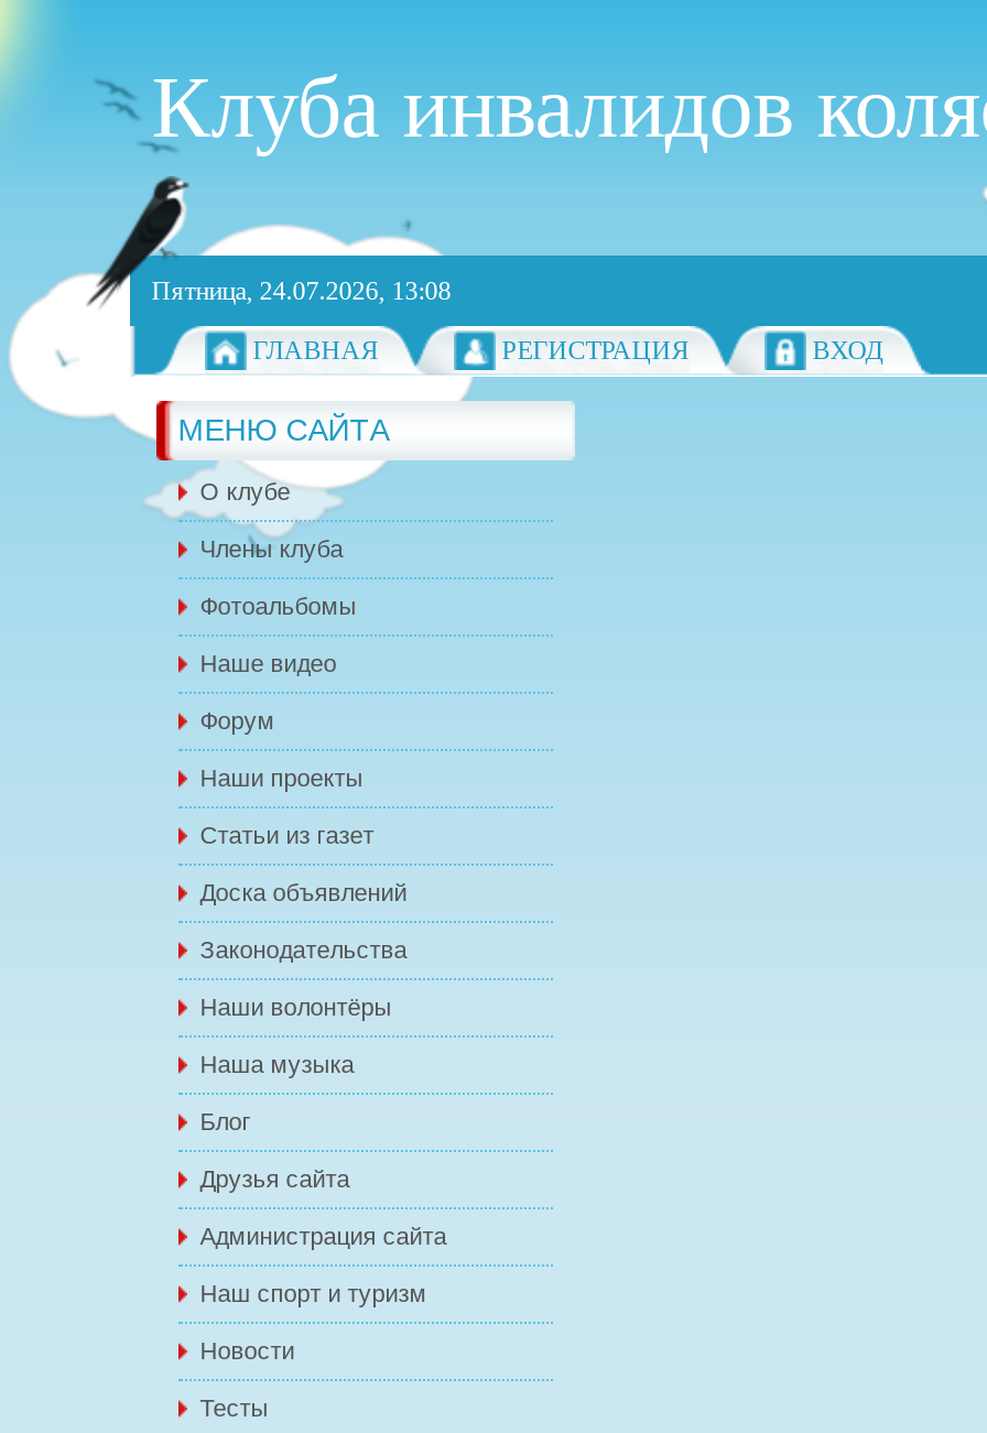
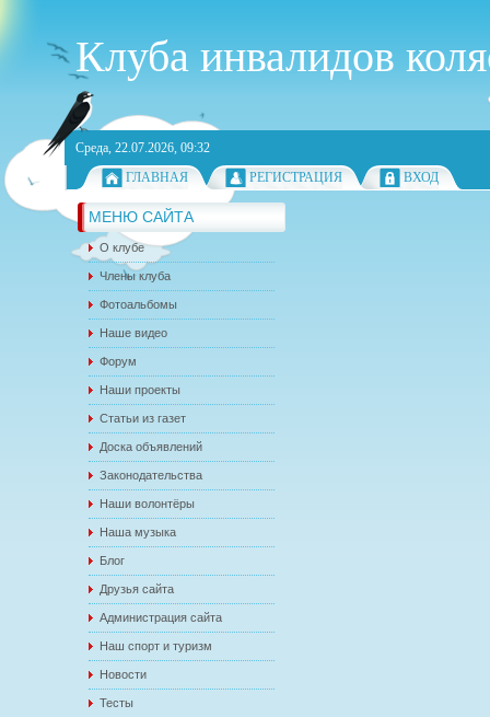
[152,275,451,306] Пятница, 24.07.2026, 13:08 -> [75,140,210,155] Среда, 22.07.2026, 09:32

